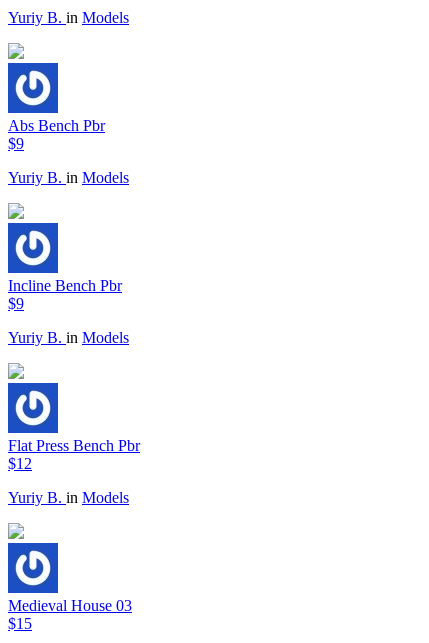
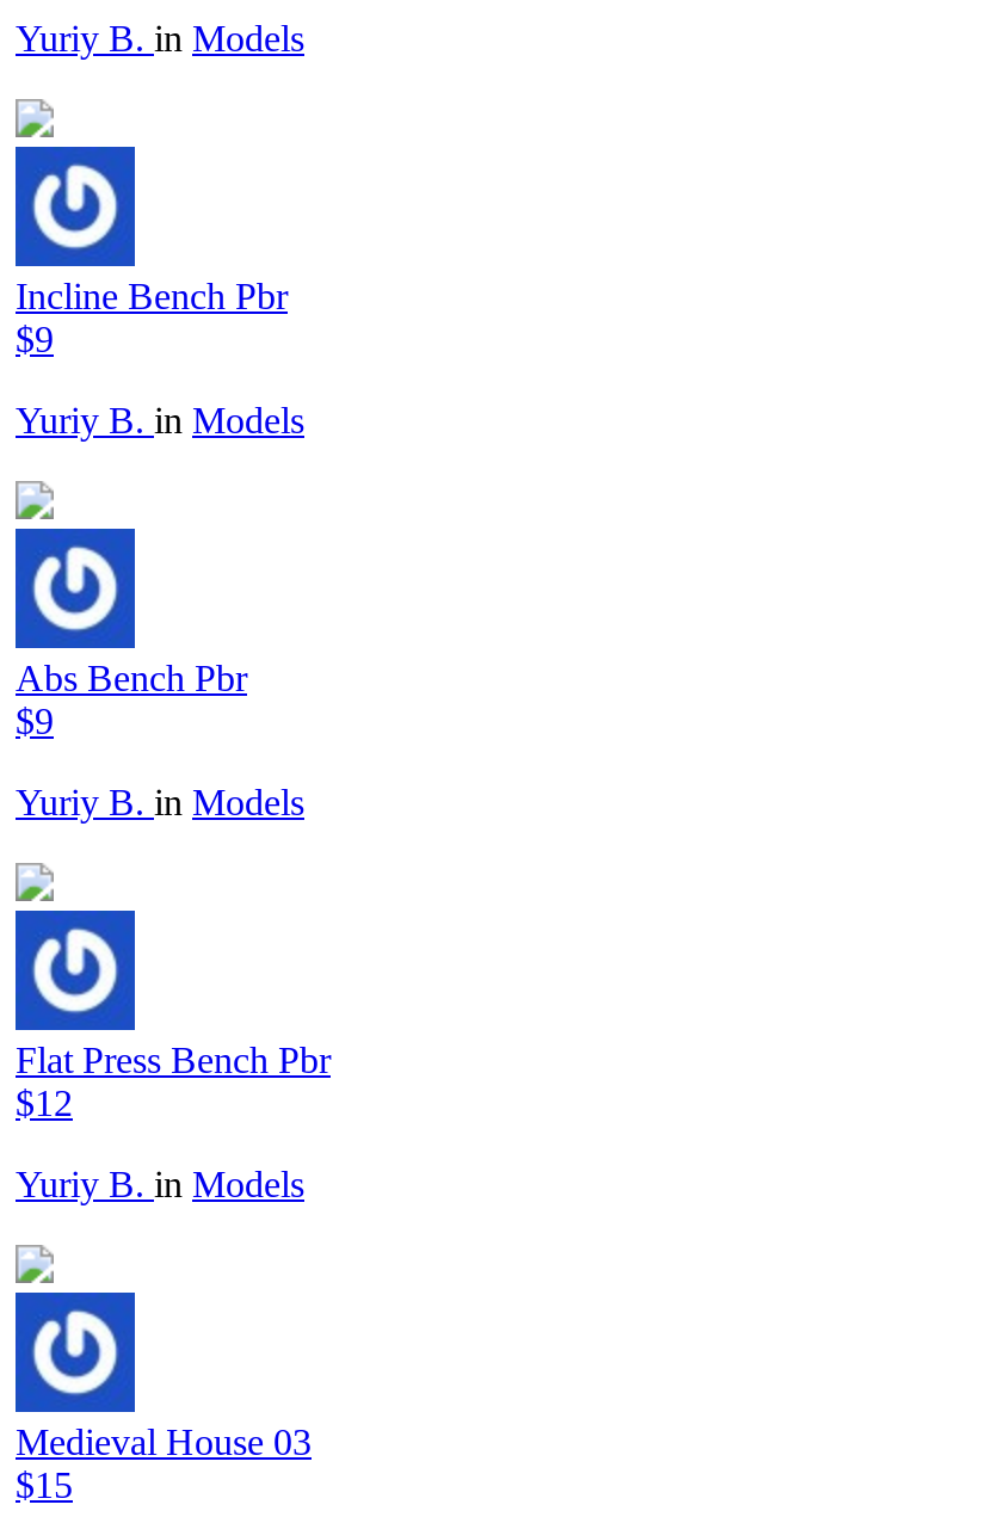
moved [8,117,105,134] -> [16,658,247,698]: Abs Bench Pbr
moved [8,277,122,294] -> [16,276,288,317]: Incline Bench Pbr

